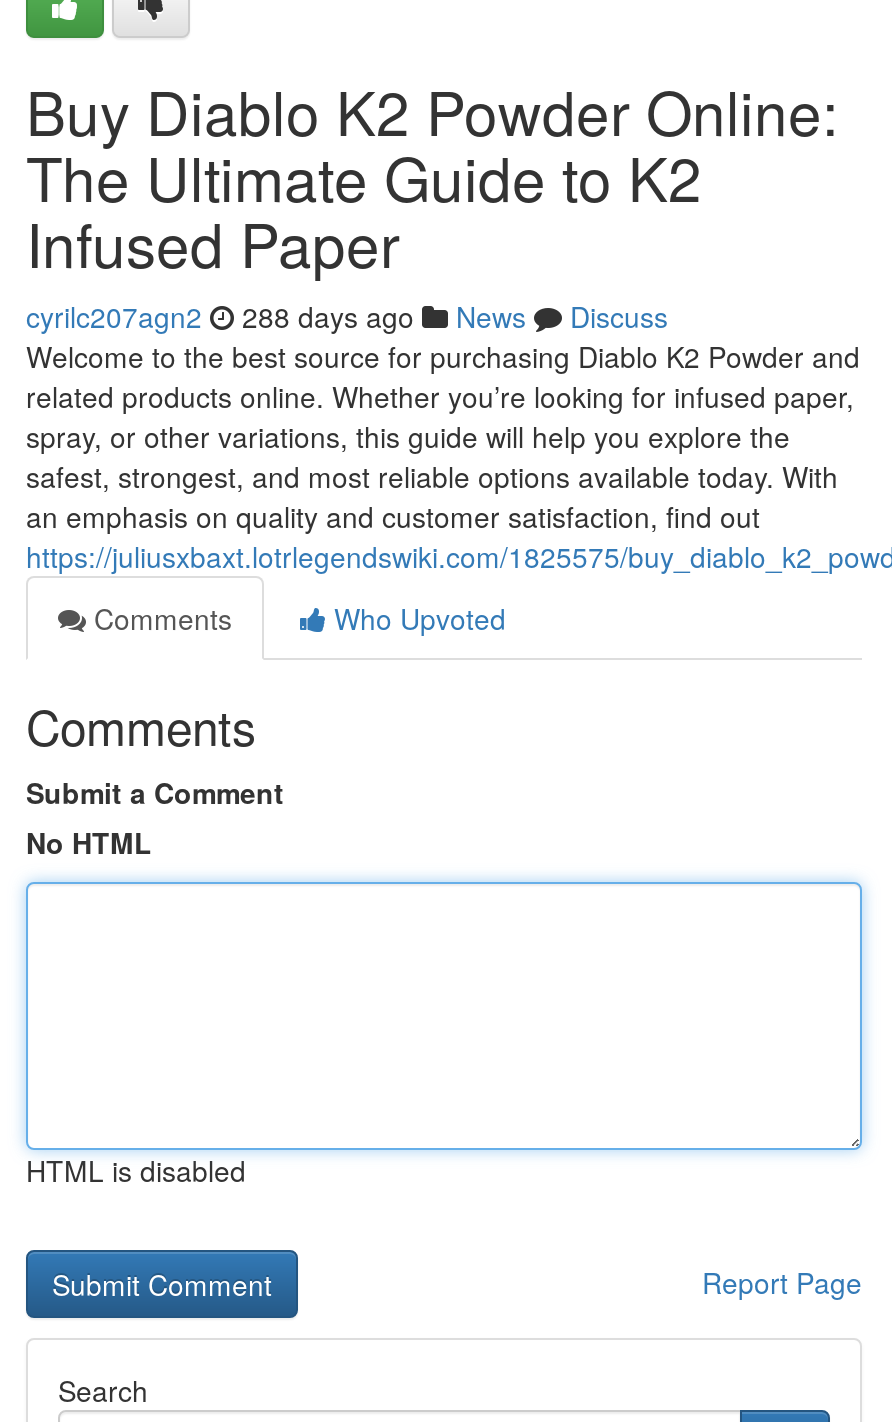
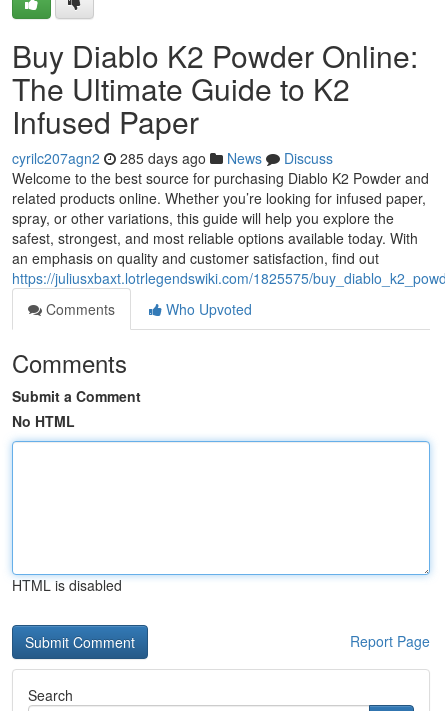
[26,296,668,336] cyrilc207agn2 288 days ago News Discuss -> [12,148,333,168] cyrilc207agn2 285 days ago News Discuss

